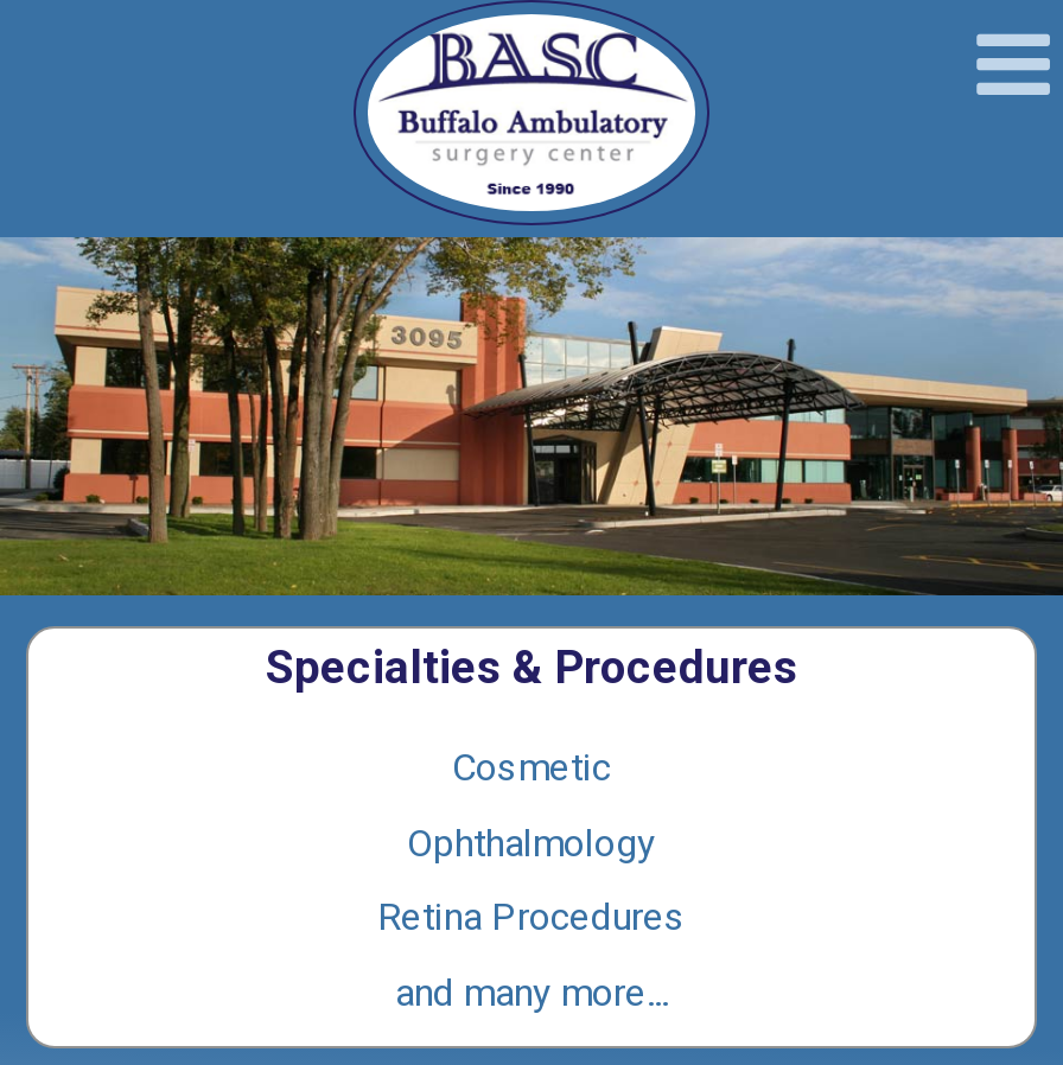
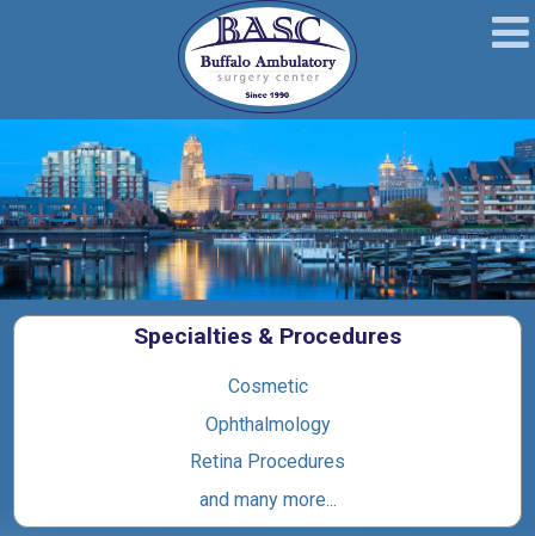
[7,235,1056,598] [image] -> [4,118,531,301] [image]

